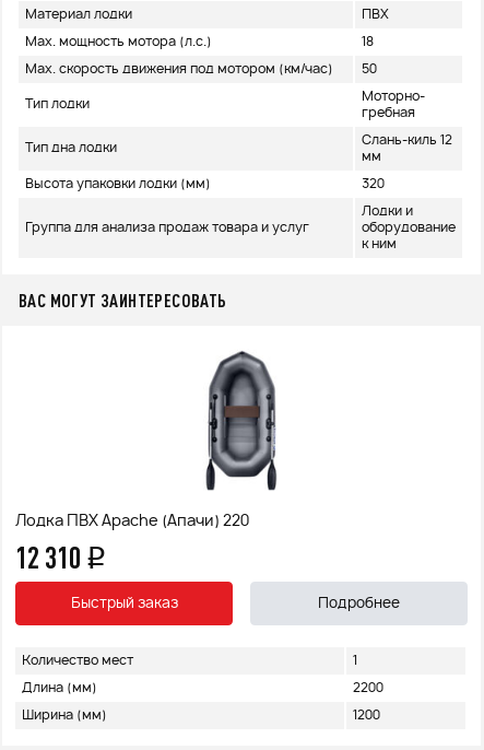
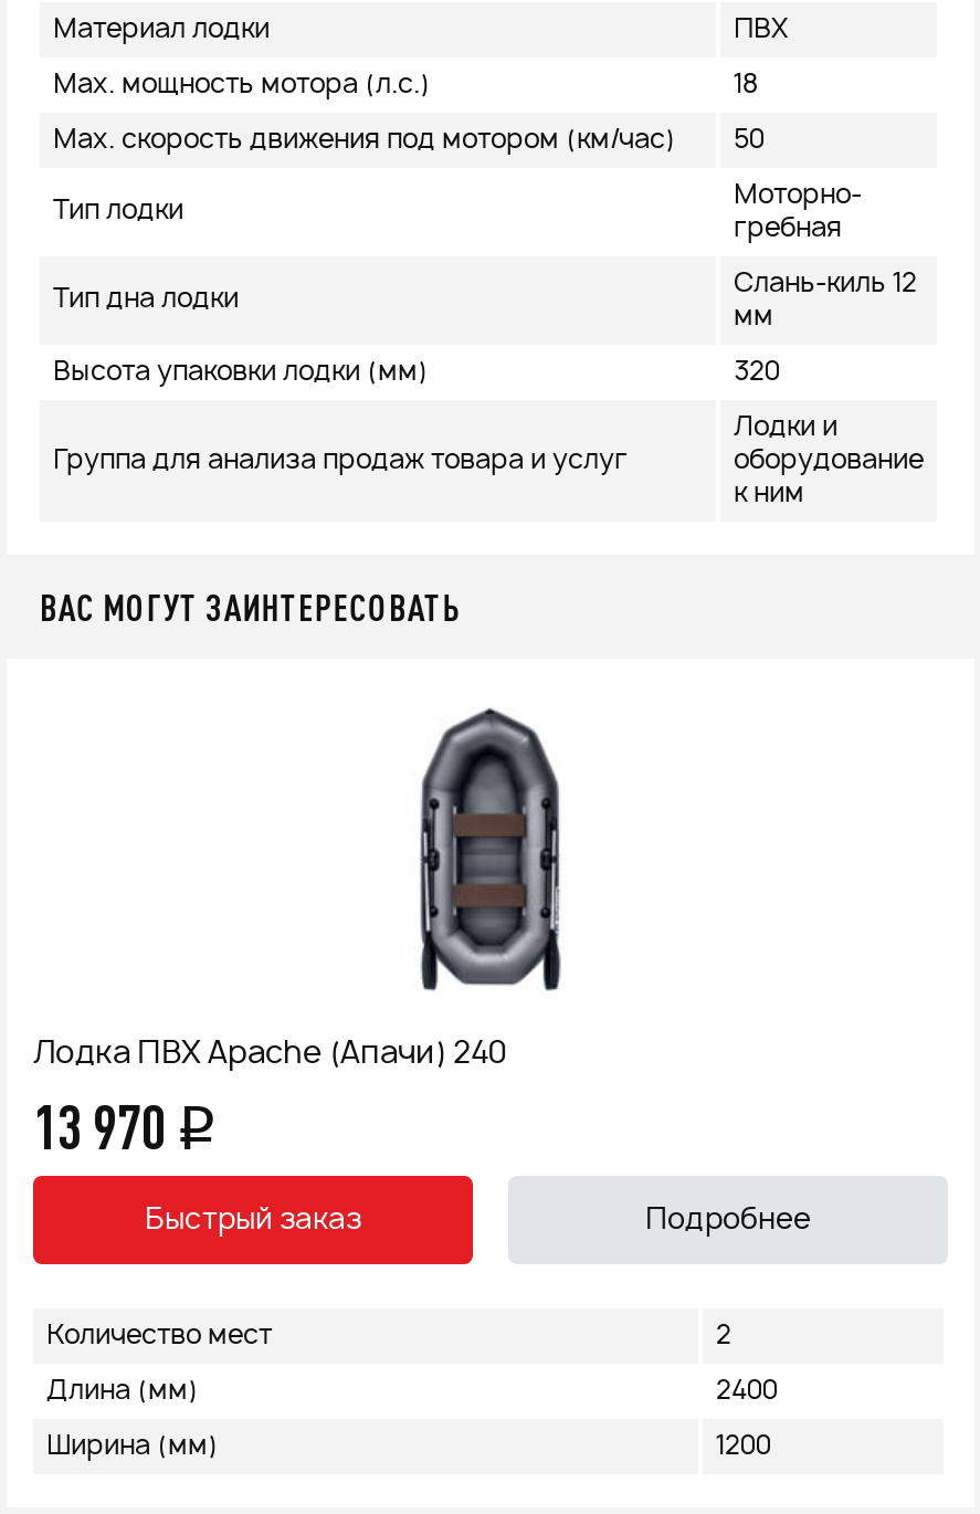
[15,388,276,529] [image] | Лодка ПВХ Apache (Апачи) 220 -> [33,740,561,1069] [image] | Лодка ПВХ Apache (Апачи) 240
[15,539,106,574] 12 310 q -> [33,1089,217,1160] 13 970 q
[353,654,357,667] 1 -> [716,1321,731,1348] 2
[353,681,383,694] 2200 -> [716,1377,778,1403] 2400

